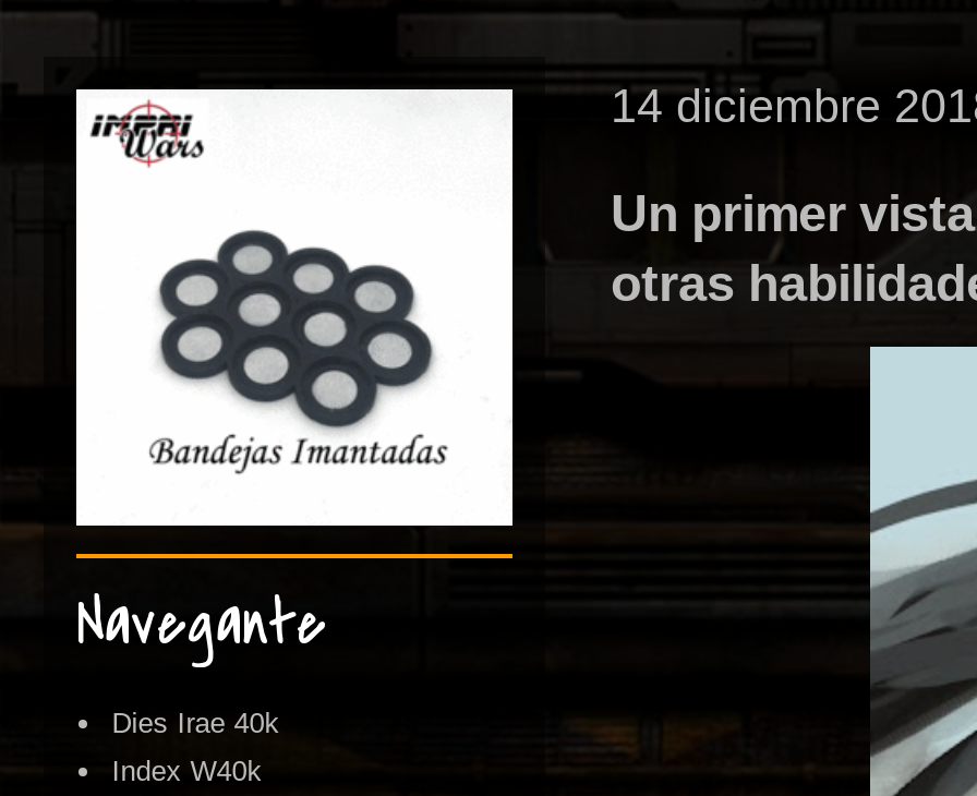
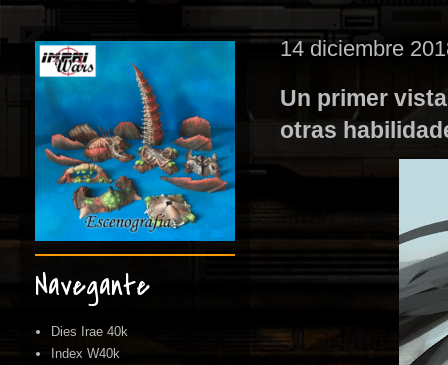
[74,87,515,528] [image] -> [34,40,236,242] [image]

